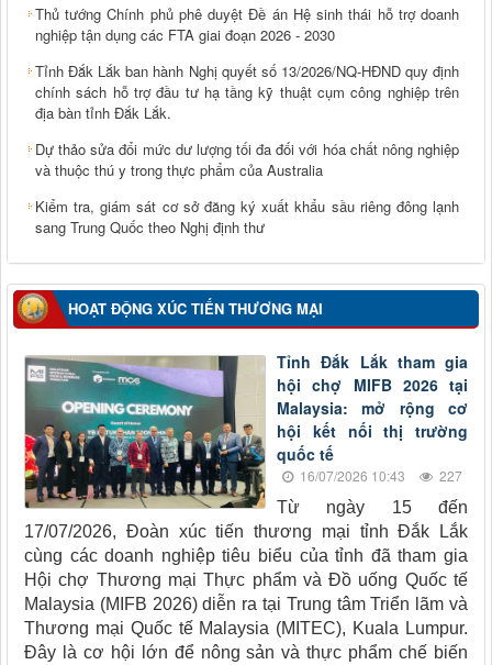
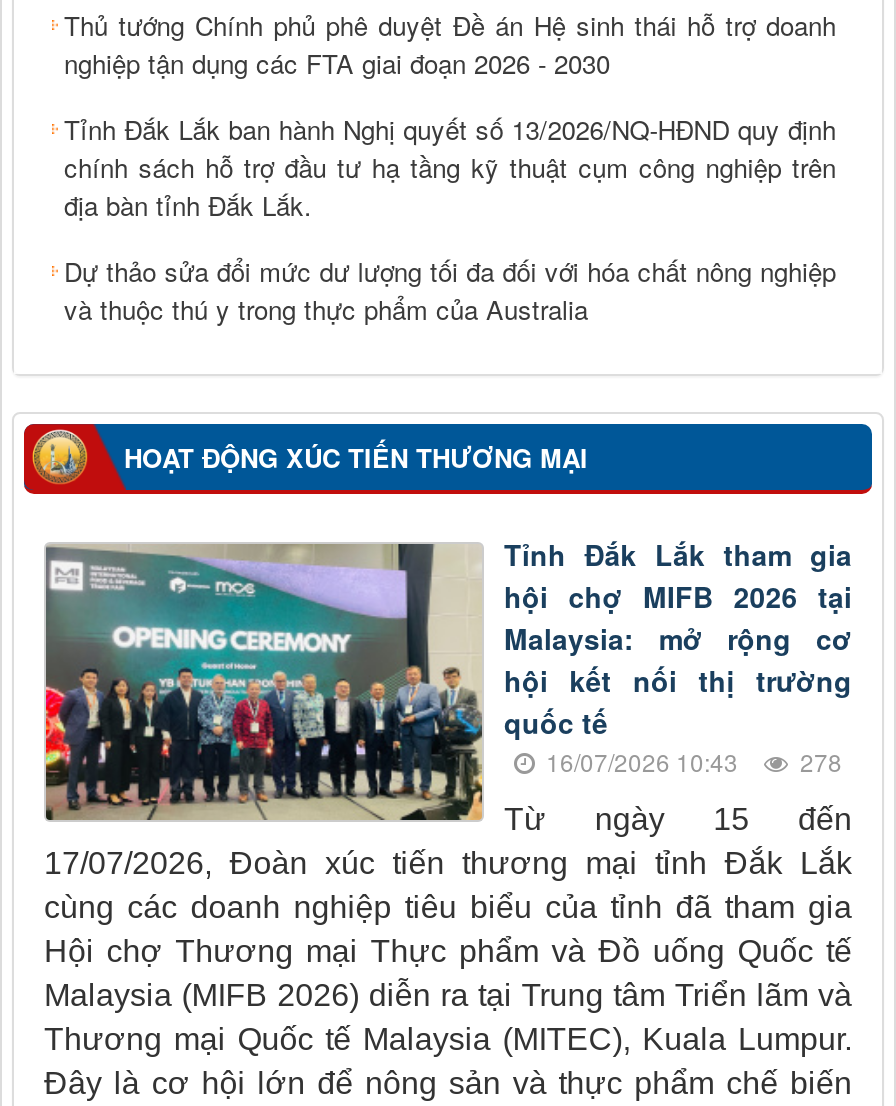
[35,195,459,237] Kiểm tra, giám sát cơ sở đăng ký xuất khẩu sầu riêng đông lạnh | sang Trung Quốc theo Nghị định thư -> none
[297,465,462,484] 16/07/2026 10:43 227 -> [540,743,842,777] 16/07/2026 10:43 278

